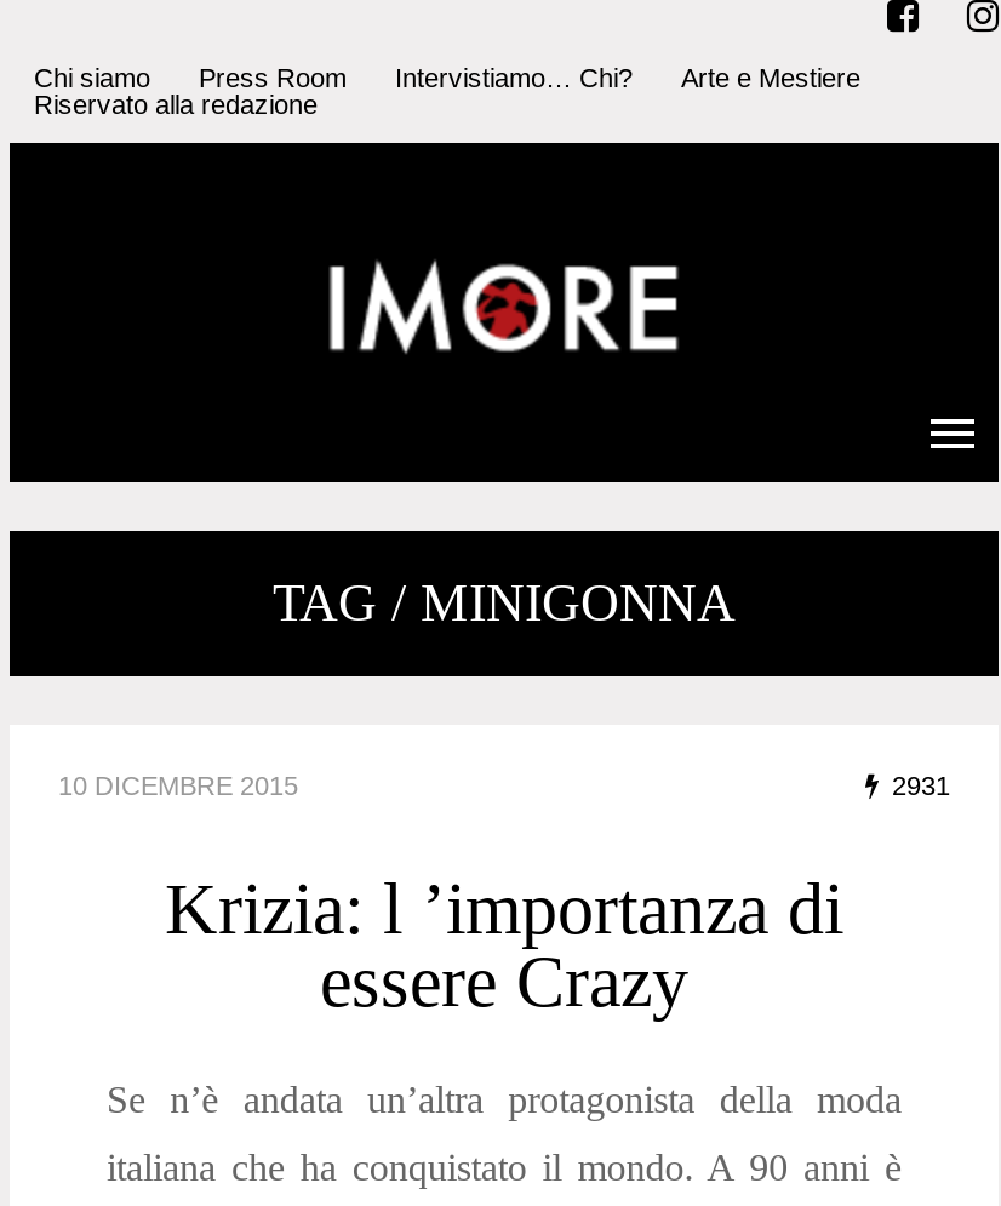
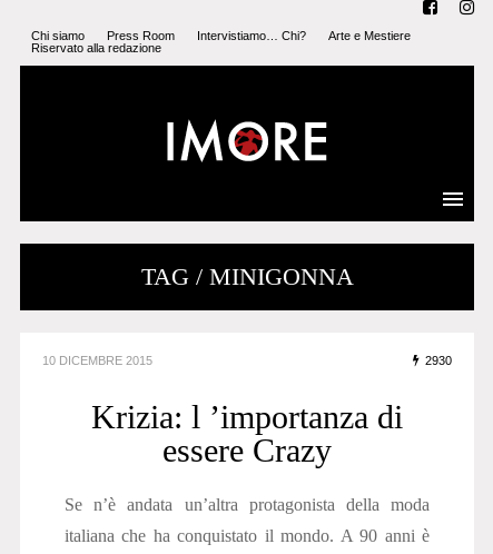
[892,771,950,800] 2931 -> [425,354,452,367] 2930

